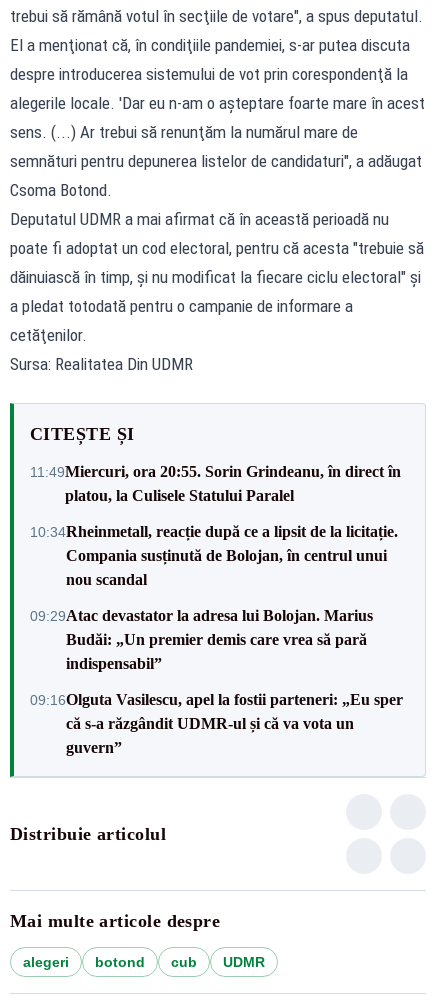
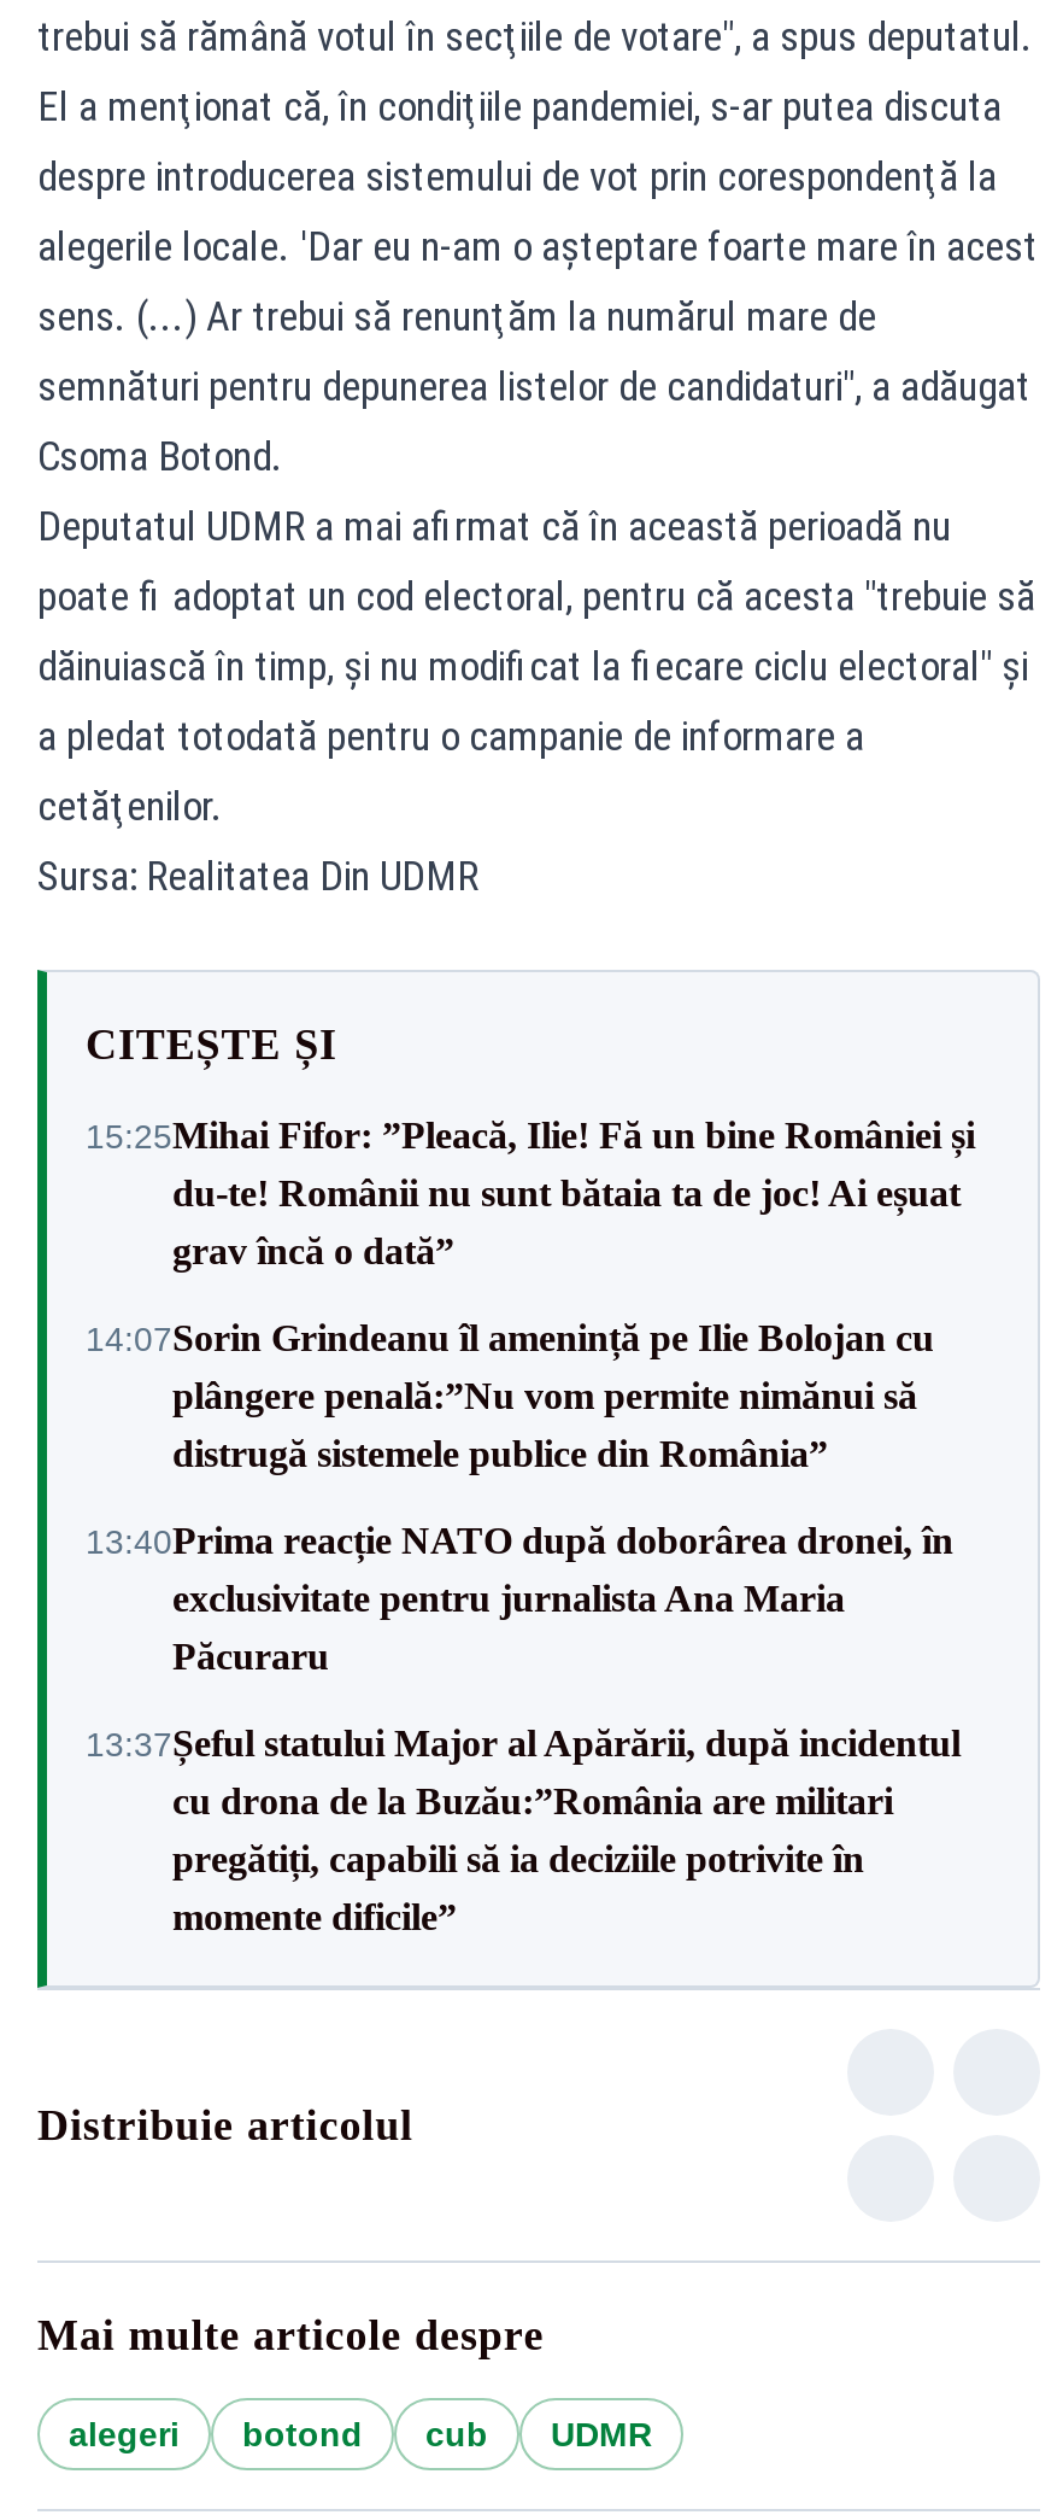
[30,462,401,503] 11:49Miercuri, ora 20:55. Sorin Grindeanu, în direct în | platou, la Culisele Statului Paralel -> [86,1115,975,1271] 15:25Mihai Fifor: ”Pleacă, Ilie! Fă un bine României și | du-te! Românii nu sunt bătaia ta de joc! Ai eșuat | grav încă o dată”
[30,522,398,587] 10:34Rheinmetall, reacție după ce a lipsit de la licitație. | Compania susținută de Bolojan, în centrul unui | nou scandal -> [86,1317,934,1474] 14:07Sorin Grindeanu îl amenință pe Ilie Bolojan cu | plângere penală:”Nu vom permite nimănui să | distrugă sistemele publice din România”
[30,606,373,671] 09:29Atac devastator la adresa lui Bolojan. Marius | Budăi: „Un premier demis care vrea să pară | indispensabil” -> [86,1520,953,1677] 13:40Prima reacție NATO după doborârea dronei, în | exclusivitate pentru jurnalista Ana Maria | Păcuraru
[30,690,403,755] 09:16Olguta Vasilescu, apel la fostii parteneri: „Eu sper | că s-a răzgândit UDMR-ul și că va vota un | guvern” -> [86,1723,961,1937] 13:37Șeful statului Major al Apărării, după incidentul | cu drona de la Buzău:”România are militari | pregătiți, capabili să ia deciziile potrivite în | momente dificile”

